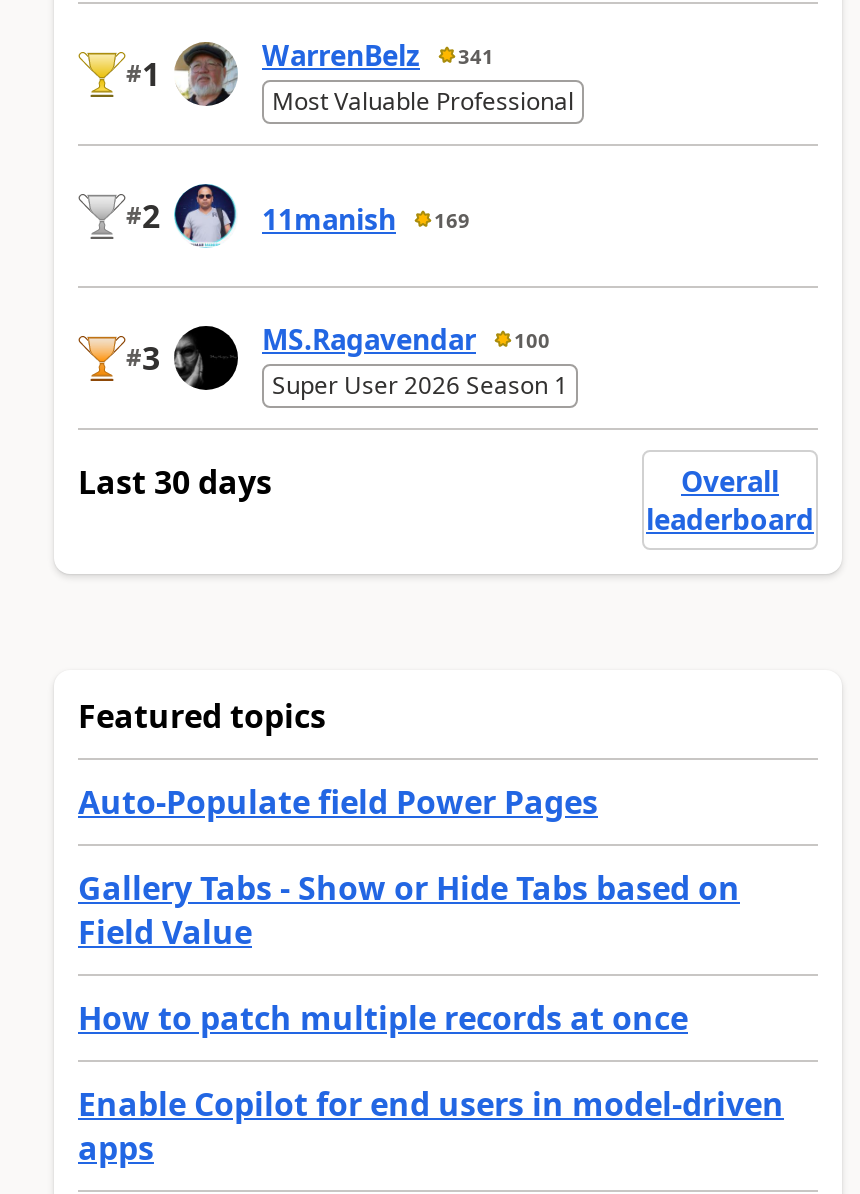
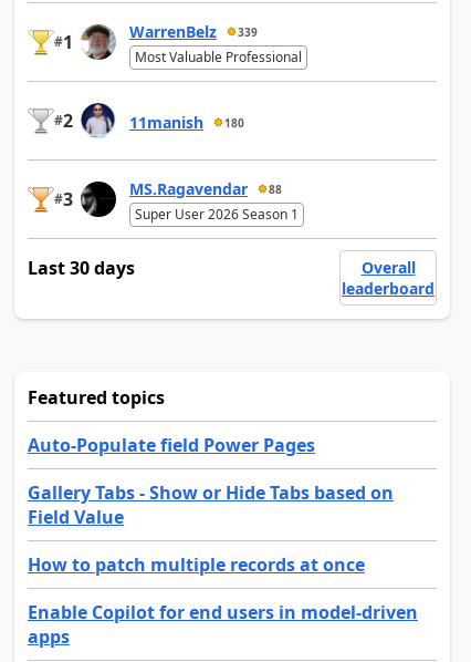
[262,37,494,75] WarrenBelz 341 -> [129,22,258,43] WarrenBelz 339
[262,201,470,239] 11manish 169 -> [129,112,244,133] 11manish 180
[262,321,550,359] MS.Ragavendar 100 -> [129,179,282,200] MS.Ragavendar 88

